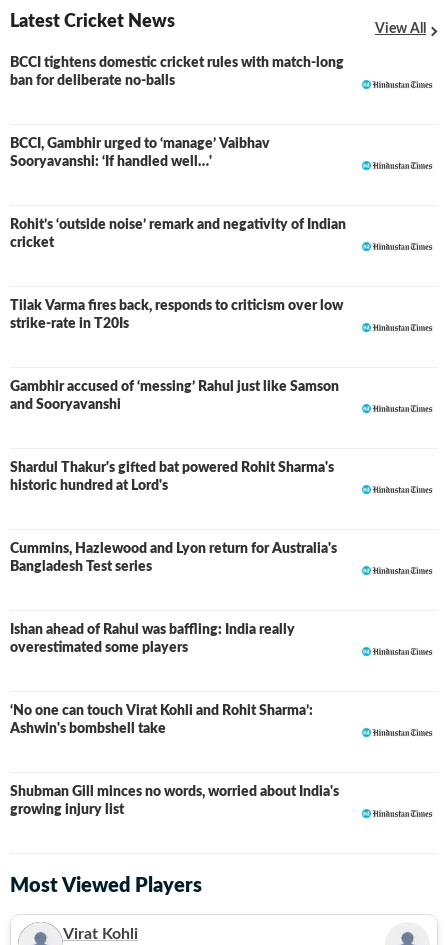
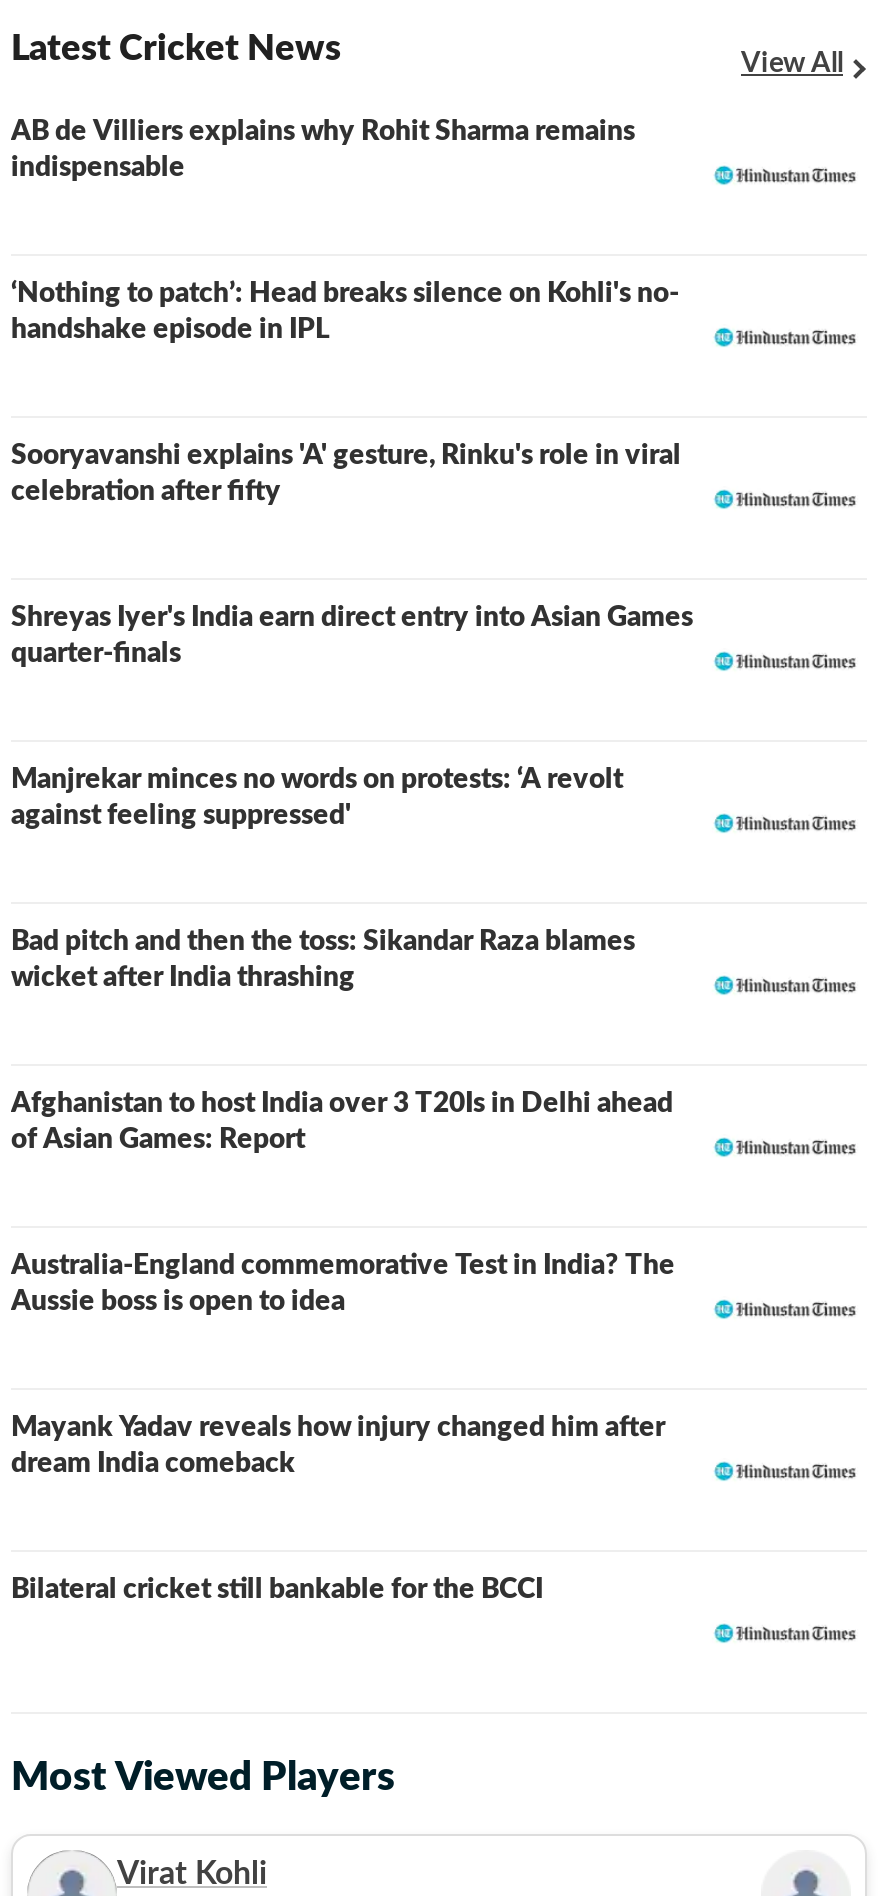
[10,56,344,88] BCCI tightens domestic cricket rules with match-long | ban for deliberate no-balls -> [11,118,635,182] AB de Villiers explains why Rohit Sharma remains | indispensable
[10,137,270,169] BCCI, Gambhir urged to ‘manage’ Vaibhav | Sooryavanshi: ‘If handled well…' -> [11,280,679,344] ‘Nothing to patch’: Head breaks silence on Kohli's no- | handshake episode in IPL
[10,218,346,250] Rohit’s ‘outside noise’ remark and negativity of Indian | cricket -> [11,442,681,506] Sooryavanshi explains 'A' gesture, Rinku's role in viral | celebration after fifty
[10,299,343,331] Tilak Varma fires back, responds to criticism over low | strike-rate in T20Is -> [11,604,693,668] Shreyas Iyer's India earn direct entry into Asian Games | quarter-finals
[10,380,339,412] Gambhir accused of ‘messing’ Rahul just like Samson | and Sooryavanshi -> [11,766,623,830] Manjrekar minces no words on protests: ‘A revolt | against feeling suppressed'
[10,461,334,493] Shardul Thakur's gifted bat powered Rohit Sharma's | historic hundred at Lord's -> [11,928,635,992] Bad pitch and then the toss: Sikandar Raza blames | wicket after India thrashing
[10,542,337,574] Cummins, Hazlewood and Lyon return for Australia's | Bangladesh Test series -> [11,1090,673,1154] Afghanistan to host India over 3 T20Is in Delhi ahead | of Asian Games: Report
[10,623,295,655] Ishan ahead of Rahul was baffling: India really | overestimated some players -> [11,1252,675,1316] Australia-England commemorative Test in India? The | Aussie boss is open to idea
[10,704,313,736] ‘No one can touch Virat Kohli and Rohit Sharma’: | Ashwin's bombshell take -> [11,1414,665,1478] Mayank Yadav reveals how injury changed him after | dream India comeback
[10,785,339,817] Shubman Gill minces no words, worried about India's | growing injury list -> [11,1576,543,1604] Bilateral cricket still bankable for the BCCI

